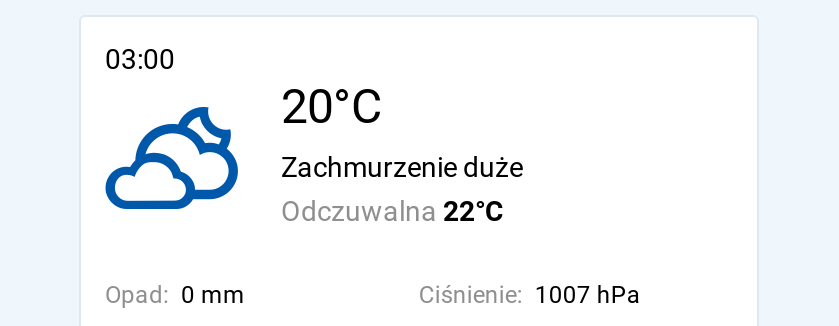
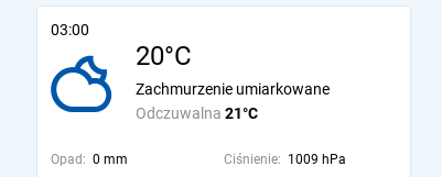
[103,105,503,227] [image] | Odczuwalna 22°C -> [50,54,258,122] [image] | Odczuwalna 21°C
[281,151,523,183] Zachmurzenie duże -> [136,80,330,98] Zachmurzenie umiarkowane
[419,281,641,309] Ciśnienie: 1007 hPa -> [224,152,346,167] Ciśnienie: 1009 hPa

